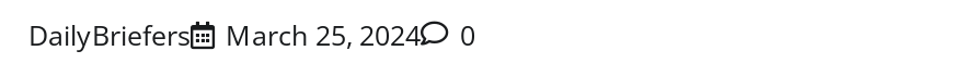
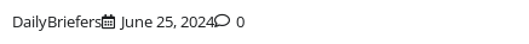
[28,15,475,54] DailyBriefers March 25, 2024 0 -> [12,11,245,32] DailyBriefers June 25, 2024 0

